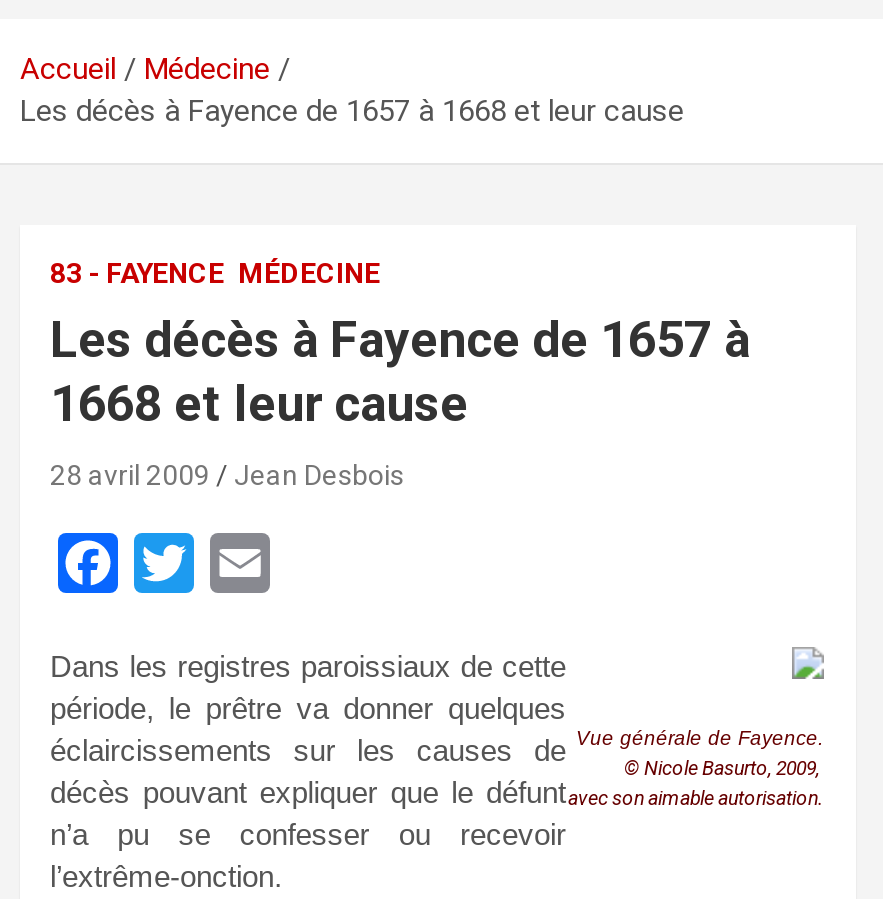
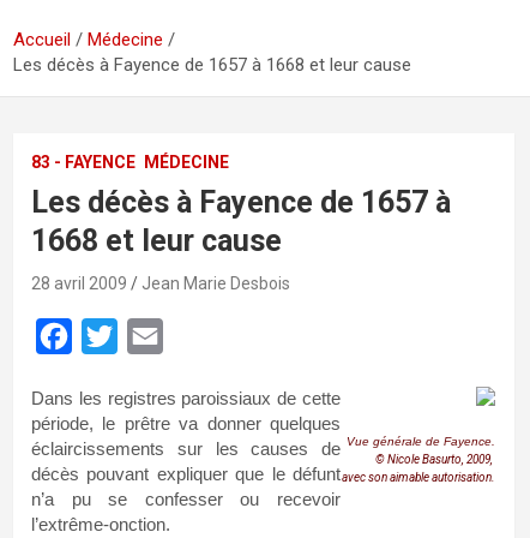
[234,459,404,491] Jean Desbois -> [141,274,290,293] Jean Marie Desbois

